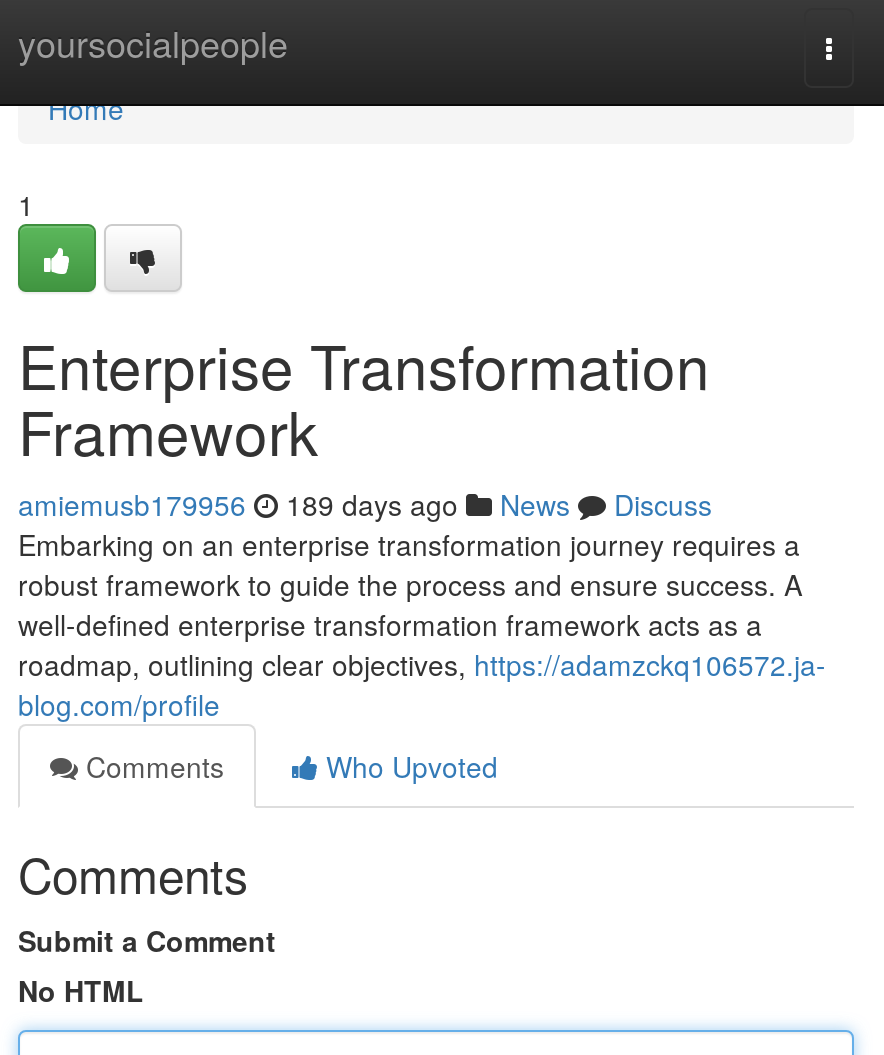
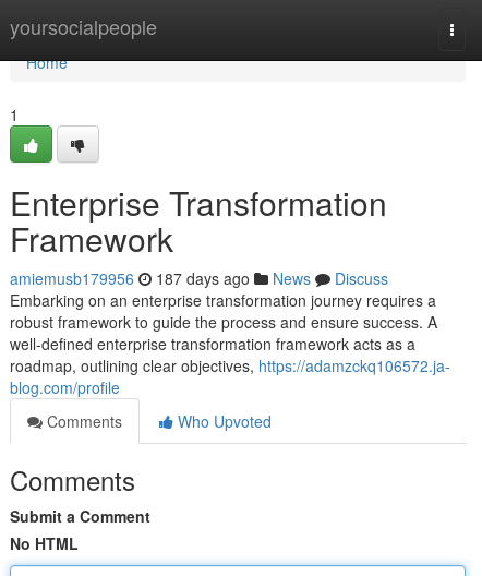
[18,484,712,524] amiemusb179956 189 days ago News Discuss -> [10,267,388,289] amiemusb179956 187 days ago News Discuss

